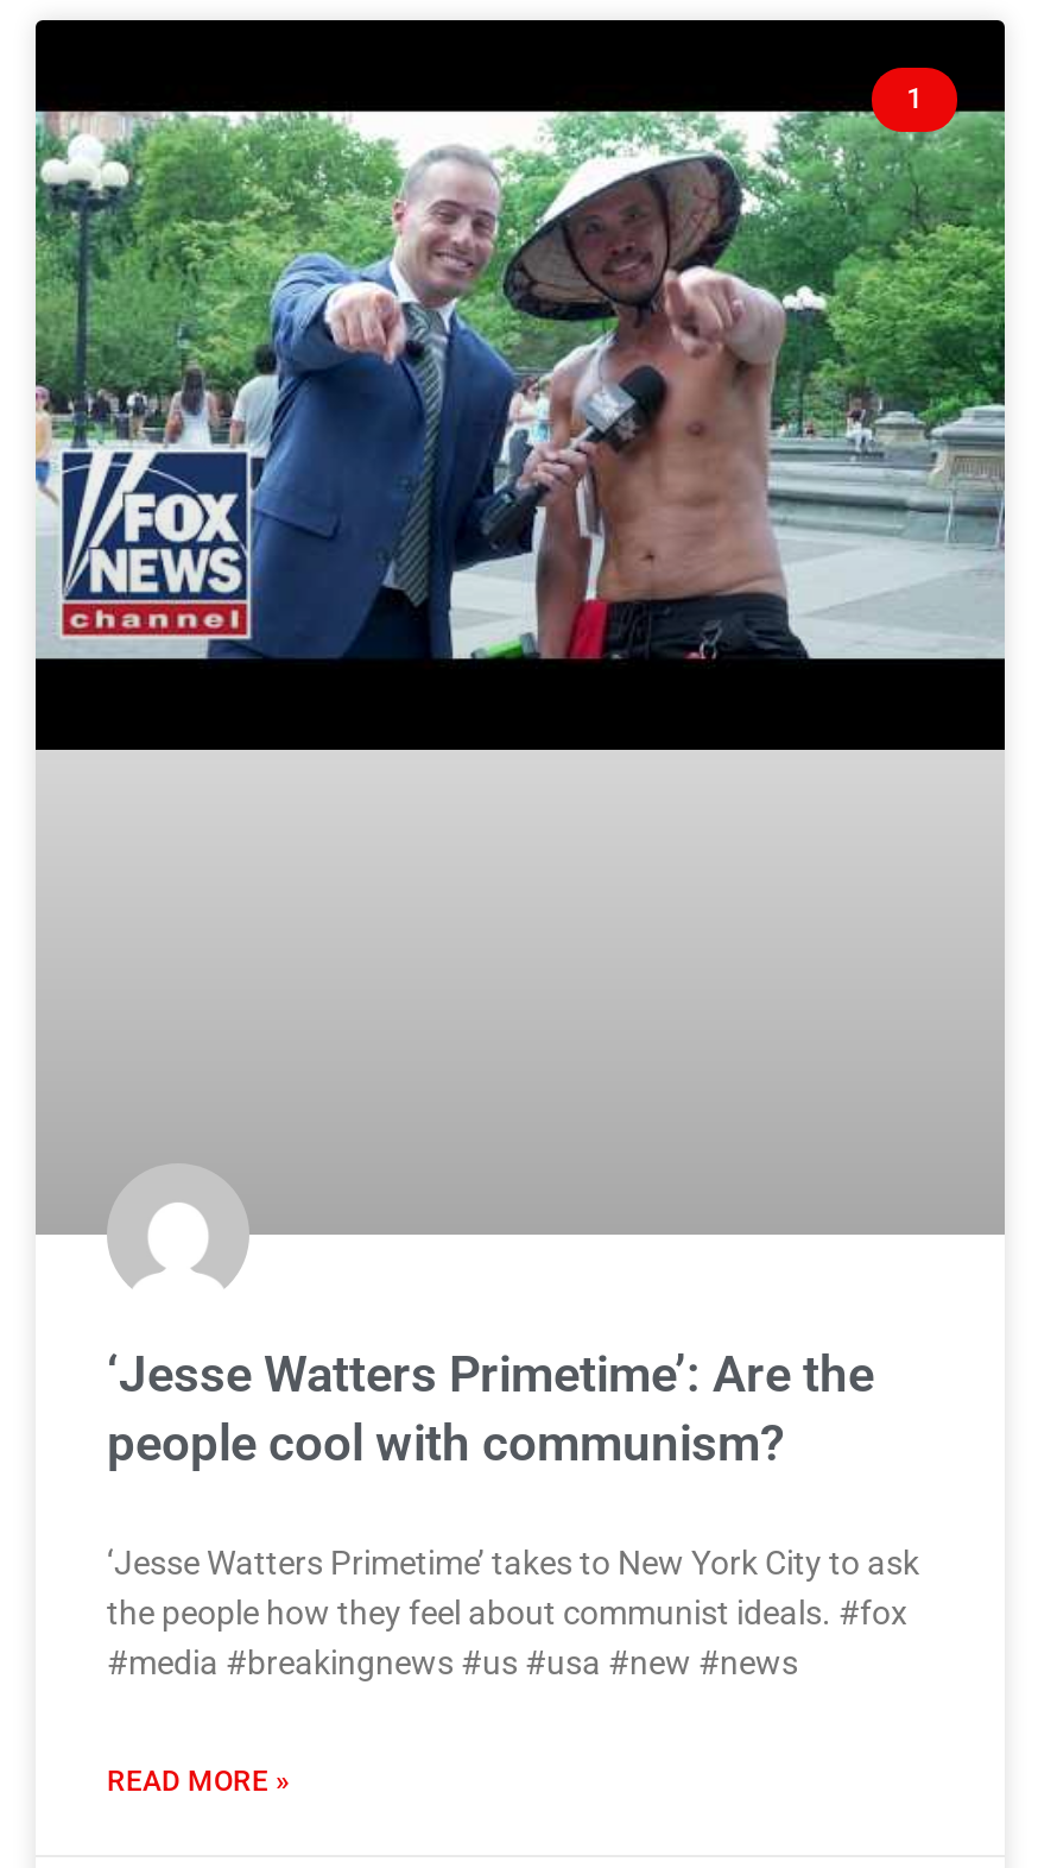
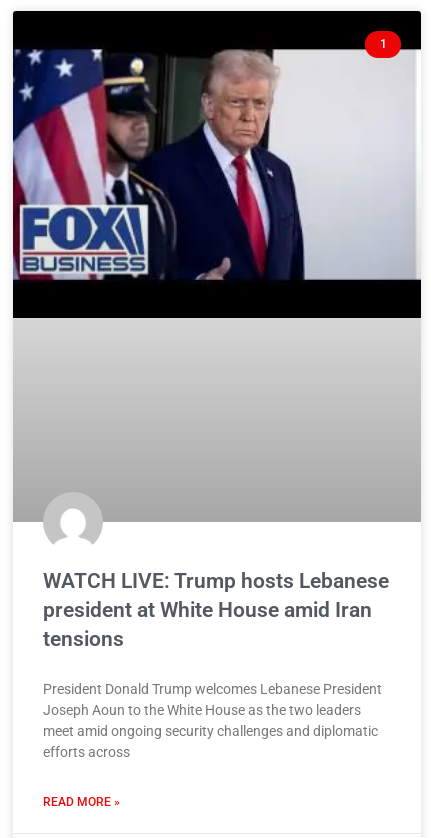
[33,108,1007,662] [image] -> [12,49,421,281] [image]
[107,1346,874,1472] ‘Jesse Watters Primetime’: Are the | people cool with communism? -> [43,569,389,651] WATCH LIVE: Trump hosts Lebanese | president at White House amid Iran | tensions
[107,1544,919,1681] ‘Jesse Watters Primetime’ takes to New York City to ask | the people how they feel about communist ideals. #fox | #media #breakingnews #us #usa #new #news -> [43,681,382,760] President Donald Trump welcomes Lebanese President | Joseph Aoun to the White House as the two leaders | meet amid ongoing security challenges and diplomatic | efforts across

